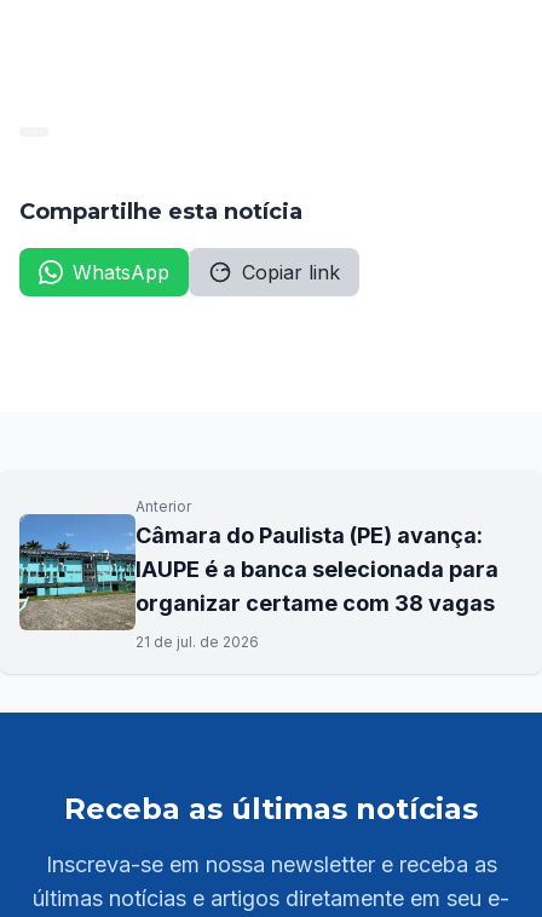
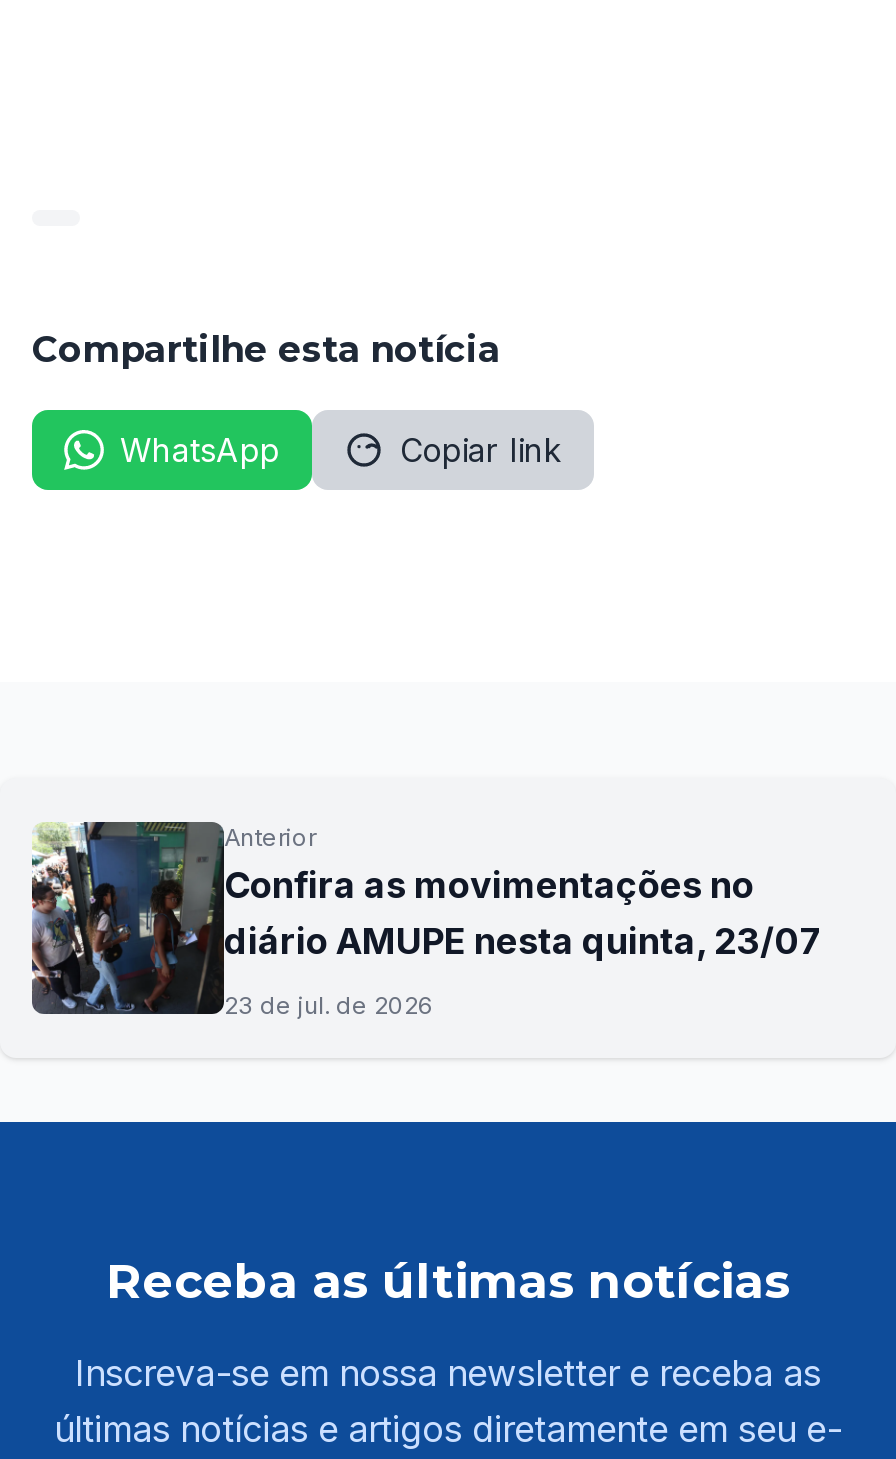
[18,497,498,631] [image] | Câmara do Paulista (PE) avança: | IAUPE é a banca selecionada para | organizar certame com 38 vagas -> [30,820,822,1016] [image] | Confira as movimentações no | diário AMUPE nesta quinta, 23/07
[135,633,259,651] 21 de jul. de 2026 -> [224,990,434,1020] 23 de jul. de 2026

